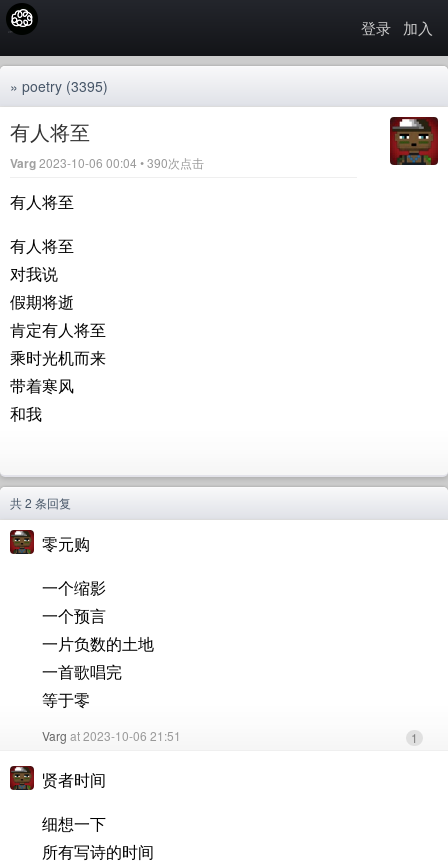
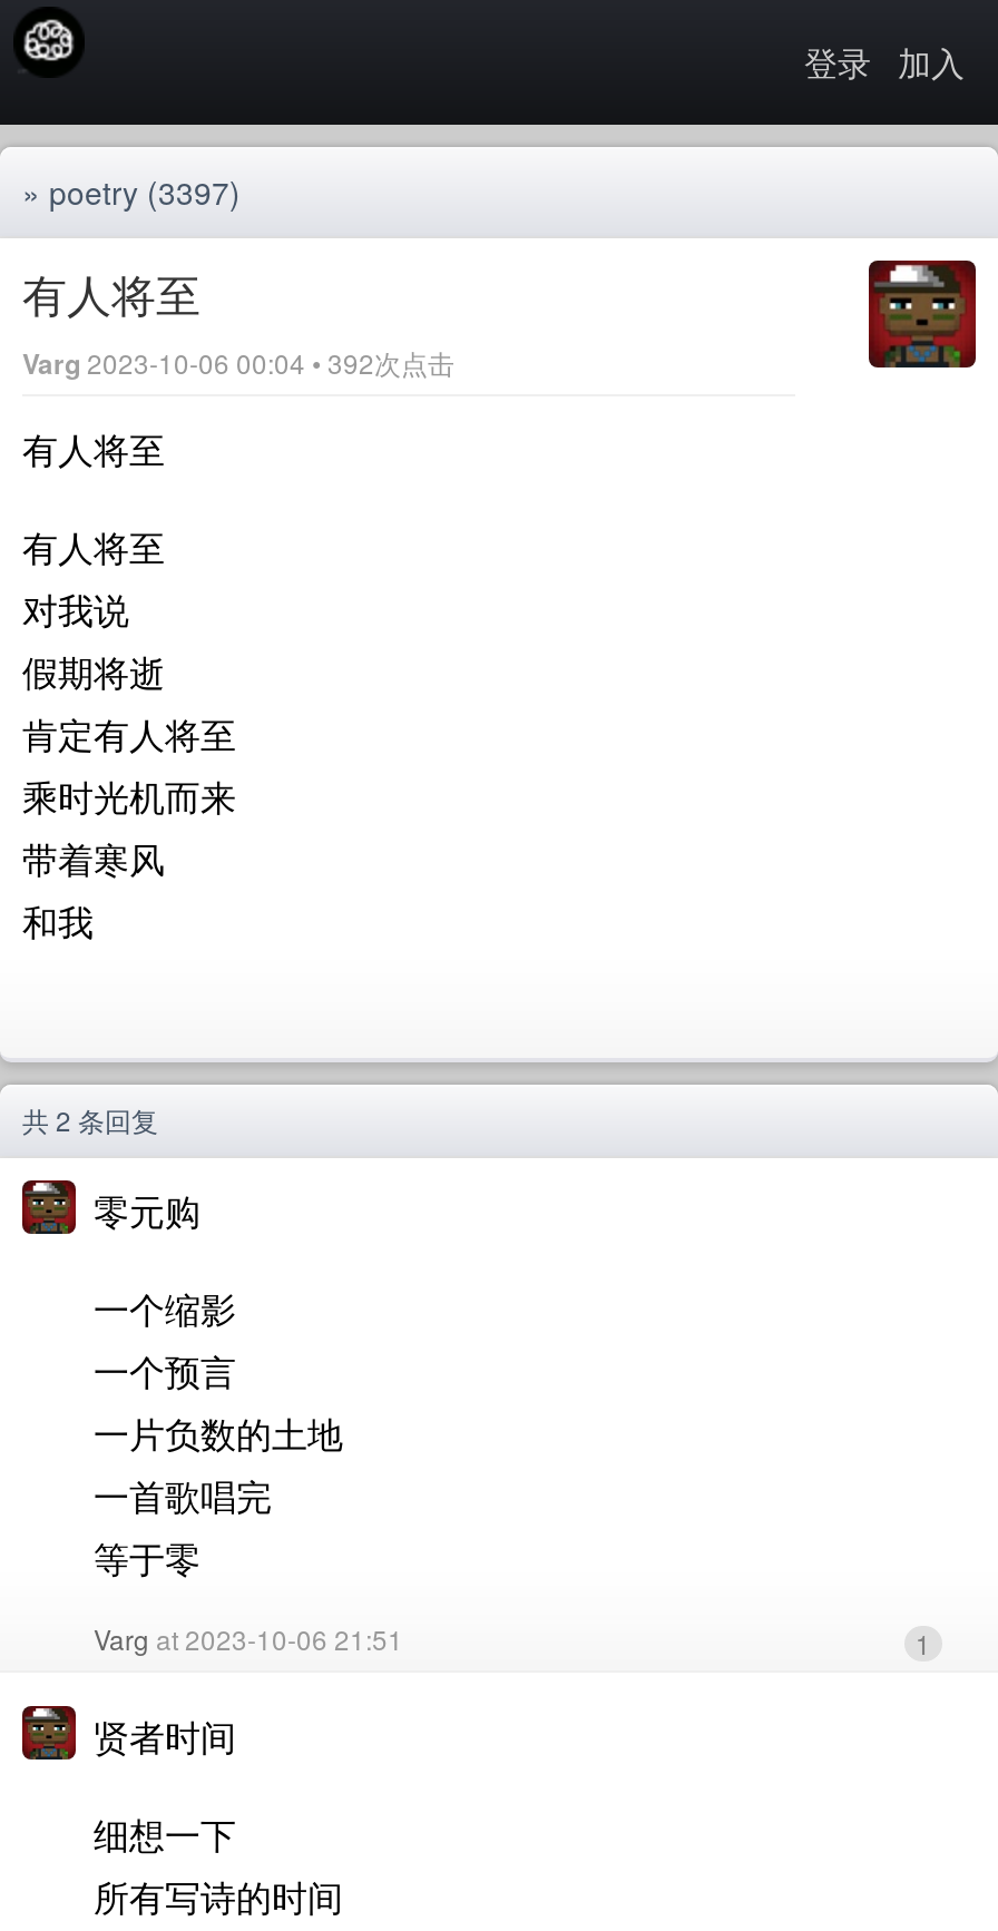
[10,76,108,96] » poetry (3395) -> [22,169,241,214] » poetry (3397)
[10,154,204,172] Varg 2023-10-06 00:04 • 390次点击 -> [22,343,454,383] Varg 2023-10-06 00:04 • 392次点击

